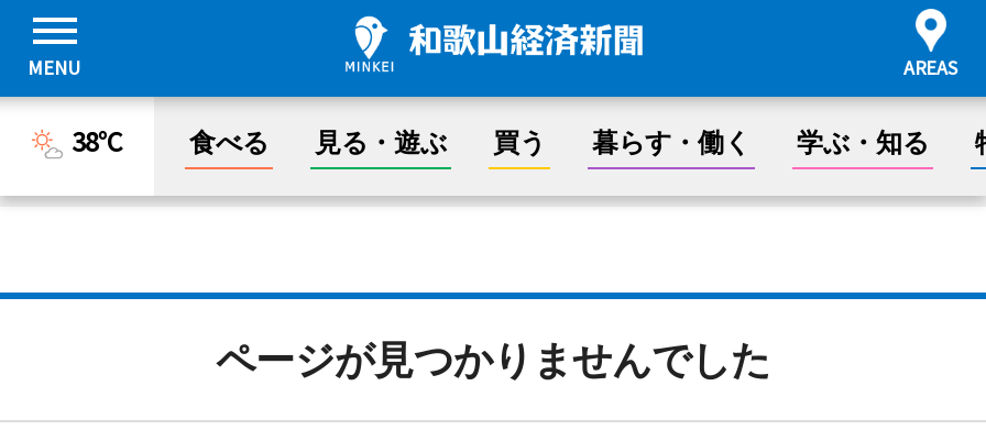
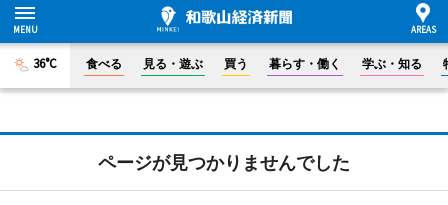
[72,124,124,162] 38°C -> [32,55,56,72] 36°C

